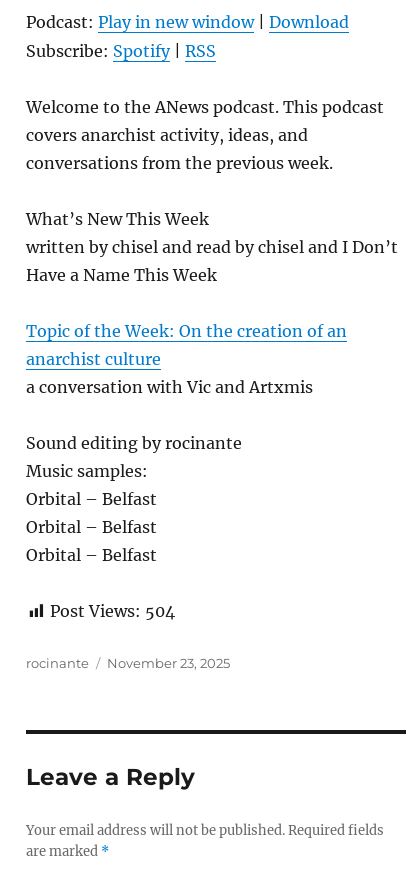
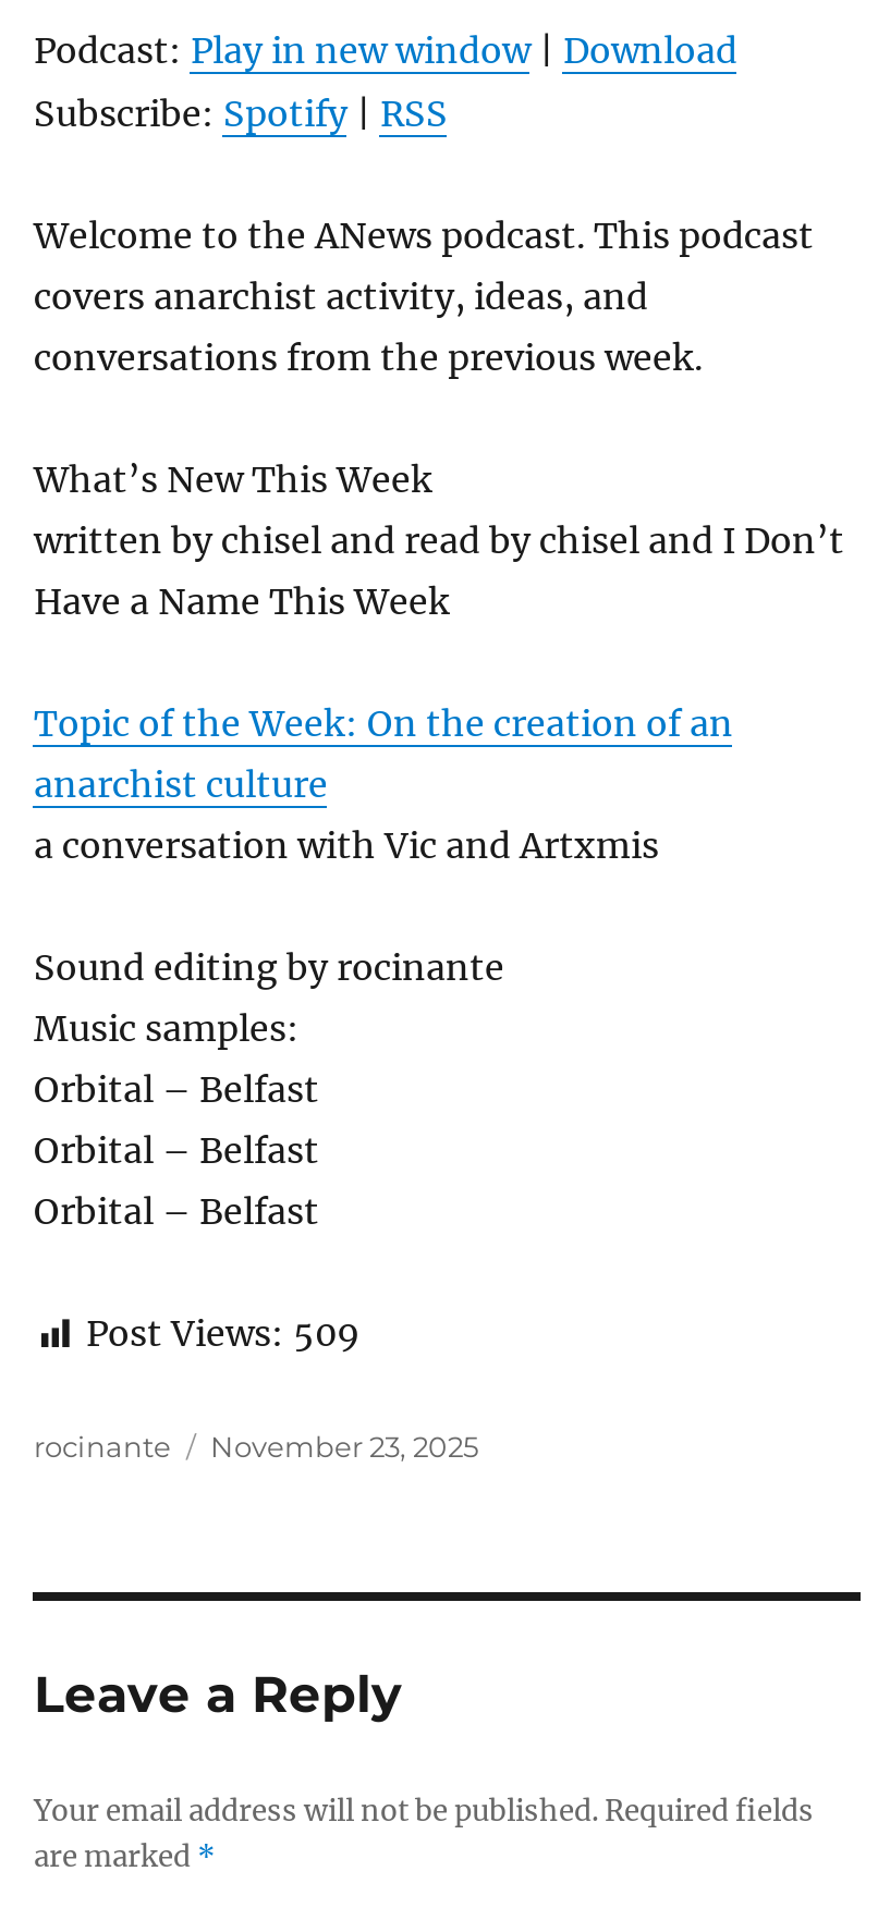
[50,601,175,621] Post Views: 504 -> [86,1312,361,1355] Post Views: 509

